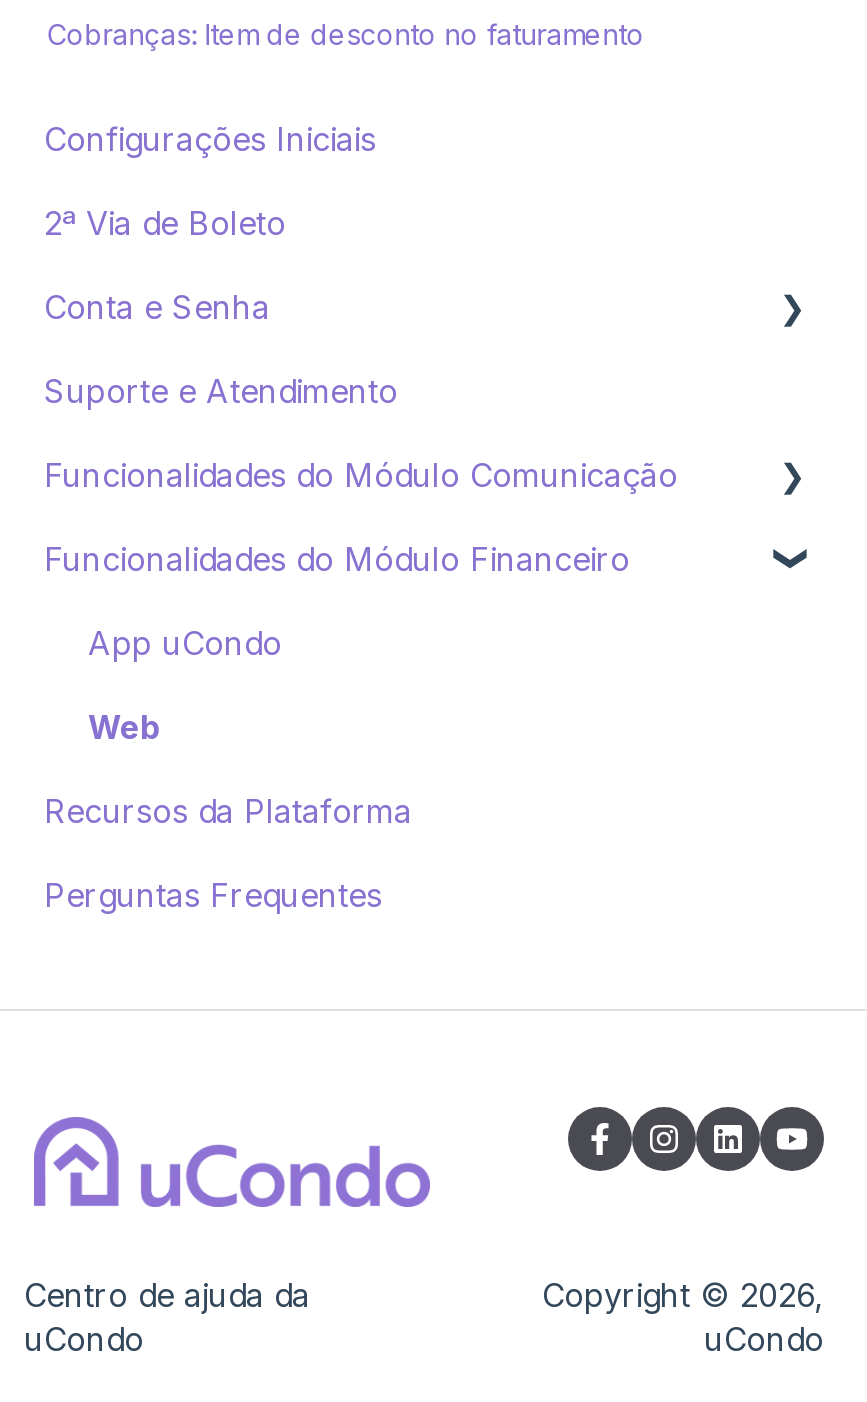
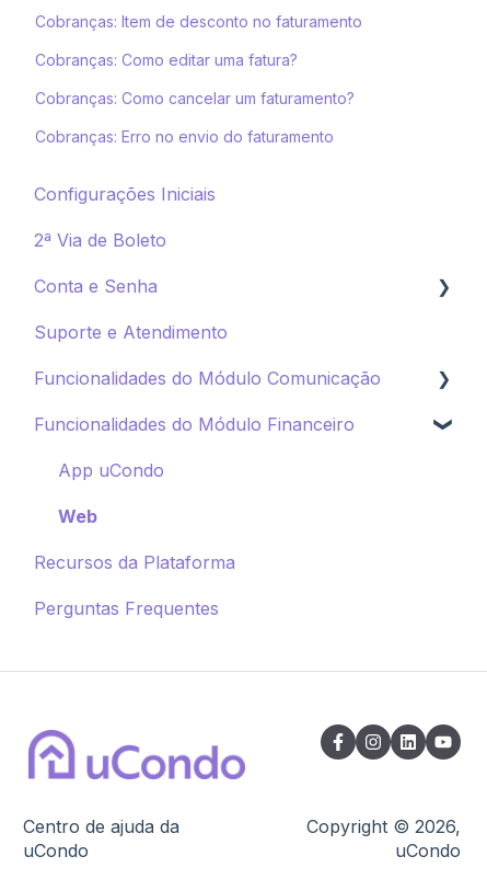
none -> [35,50,355,146] Cobranças: Como editar uma fatura? | Cobranças: Como cancelar um faturamento? | Cobranças: Erro no envio do faturamento

